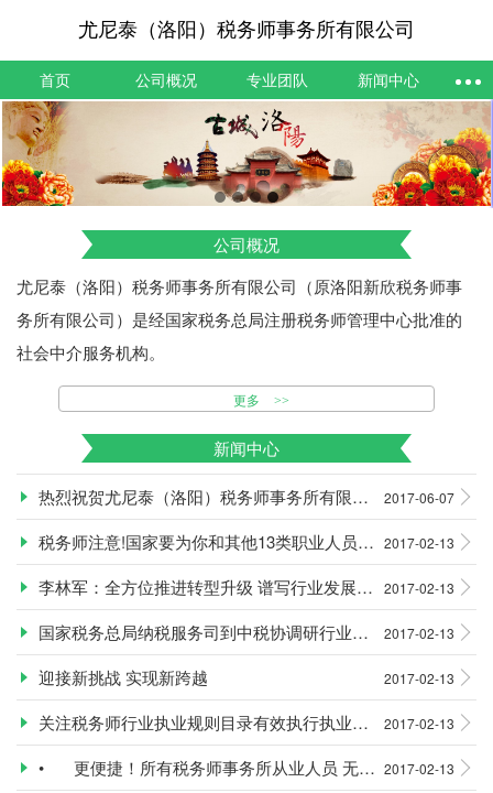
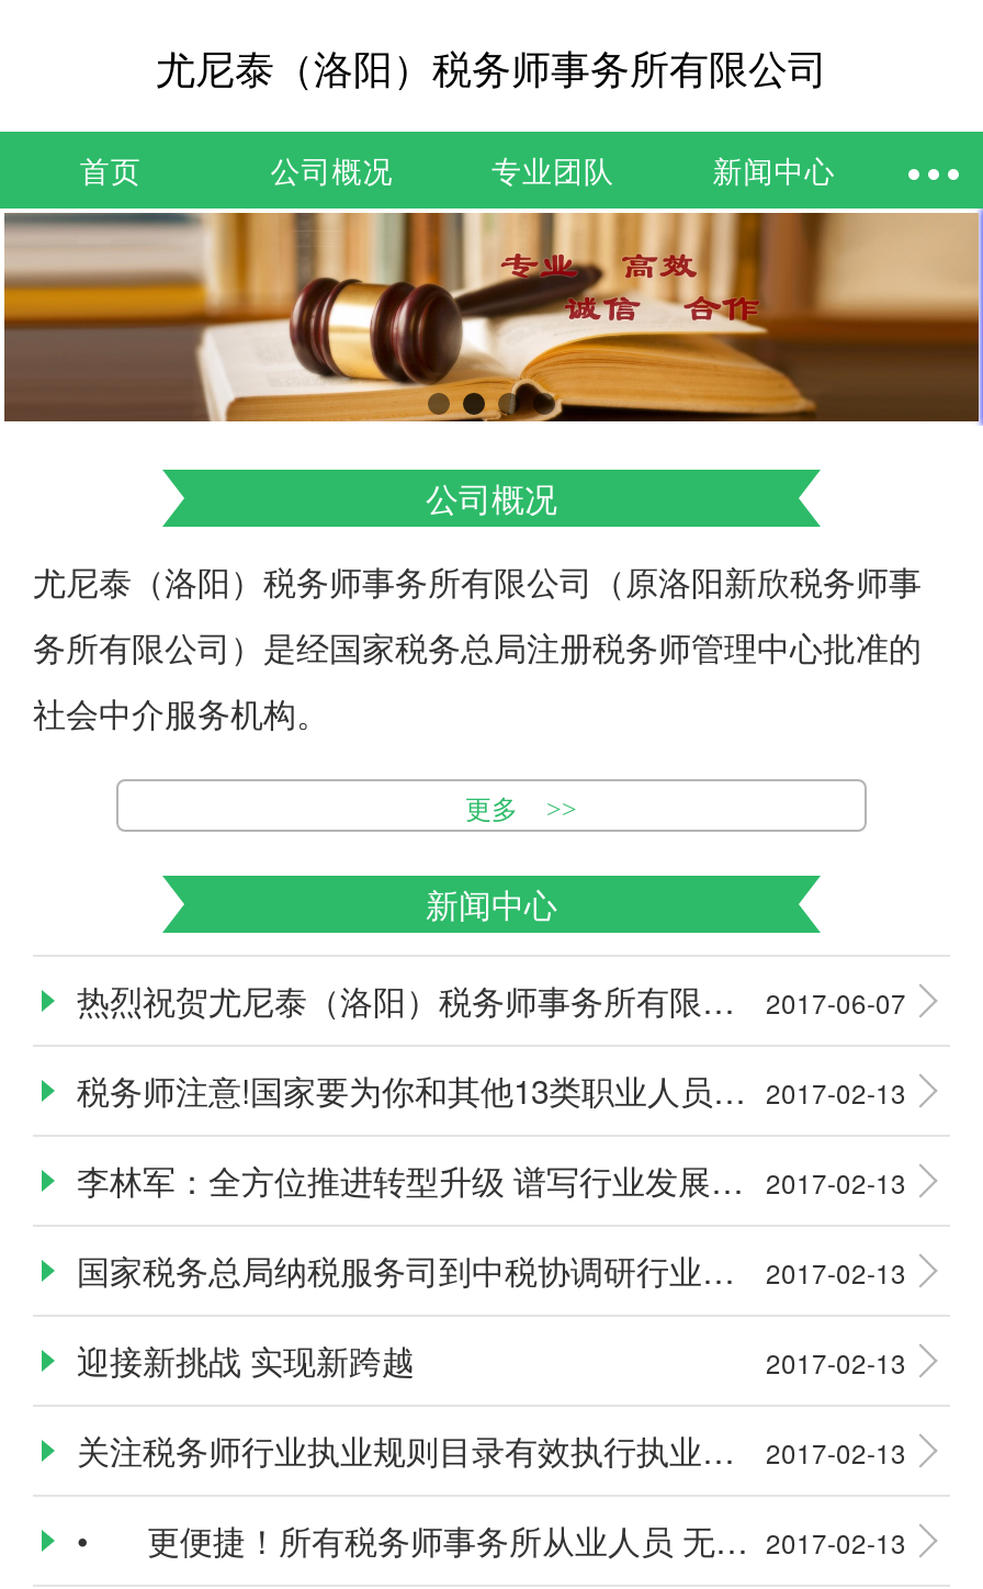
[3,100,490,207] [image] -> [7,211,976,424] [image]

